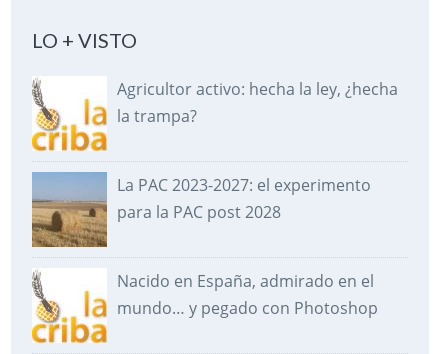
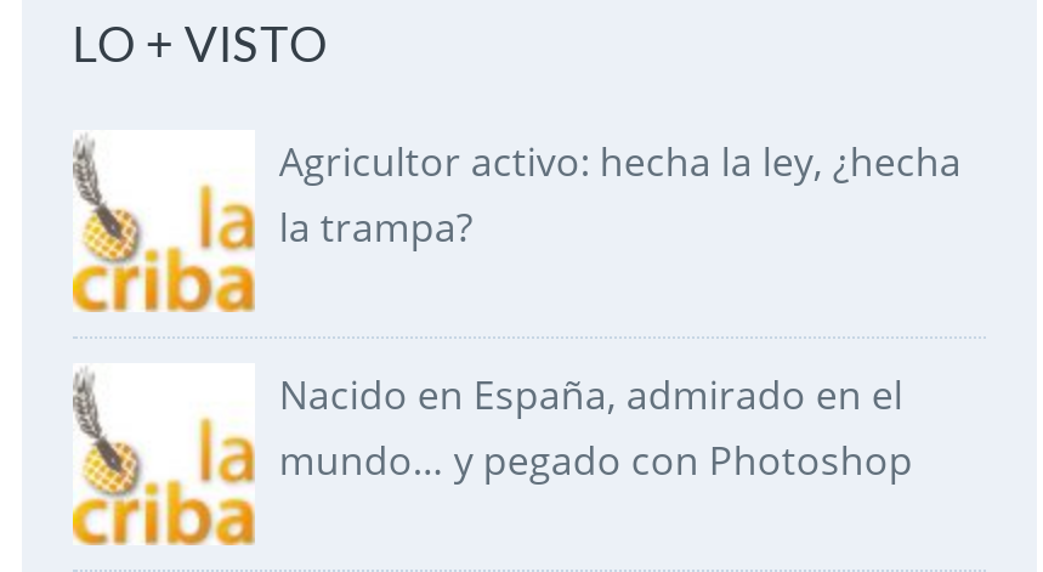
[31,171,371,248] [image] | La PAC 2023-2027: el experimento | para la PAC post 2028 -> none

